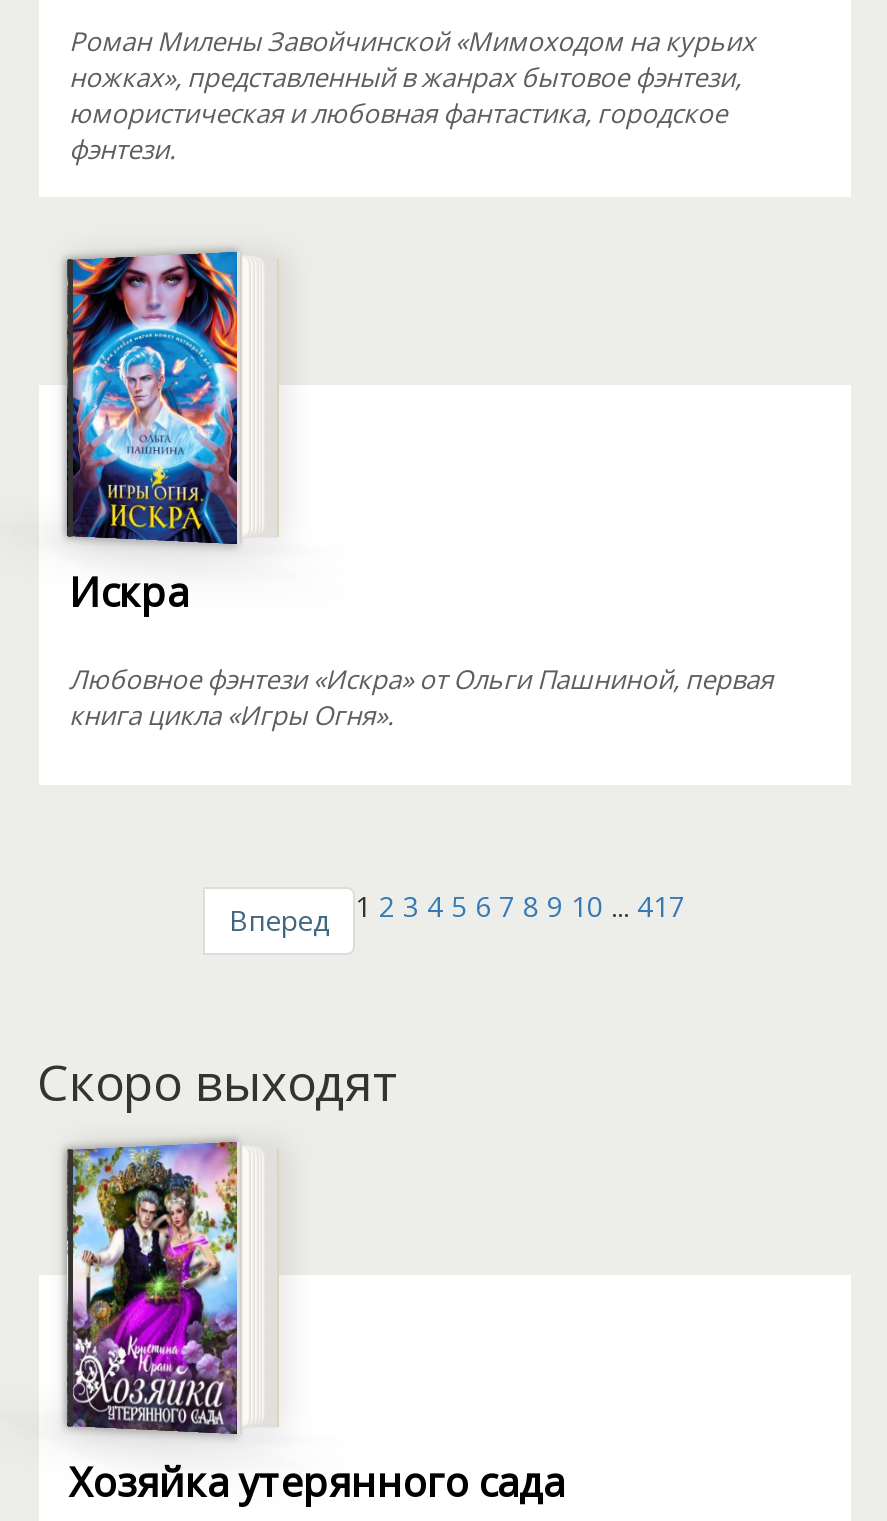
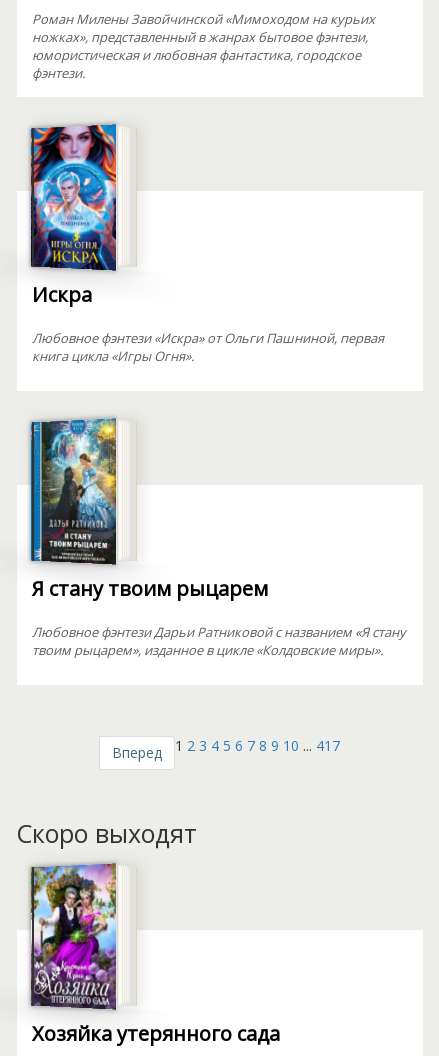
none -> [30,418,406,659] [image] | Я стану твоим рыцарем | Любовное фэнтези Дарьи Ратниковой с названием «Я стану | твоим рыцарем», изданное в цикле «Колдовские миры».

